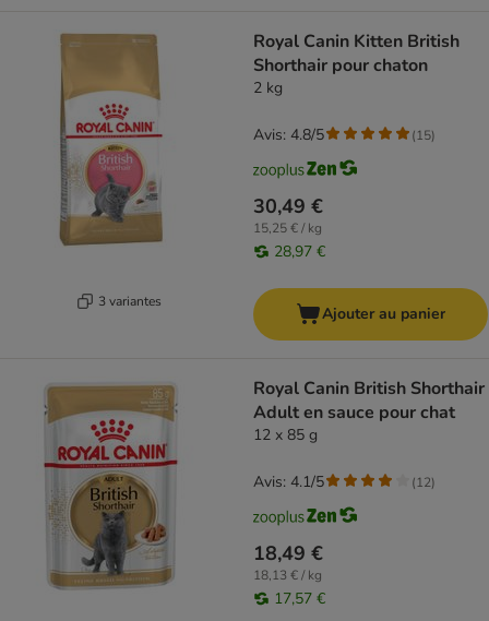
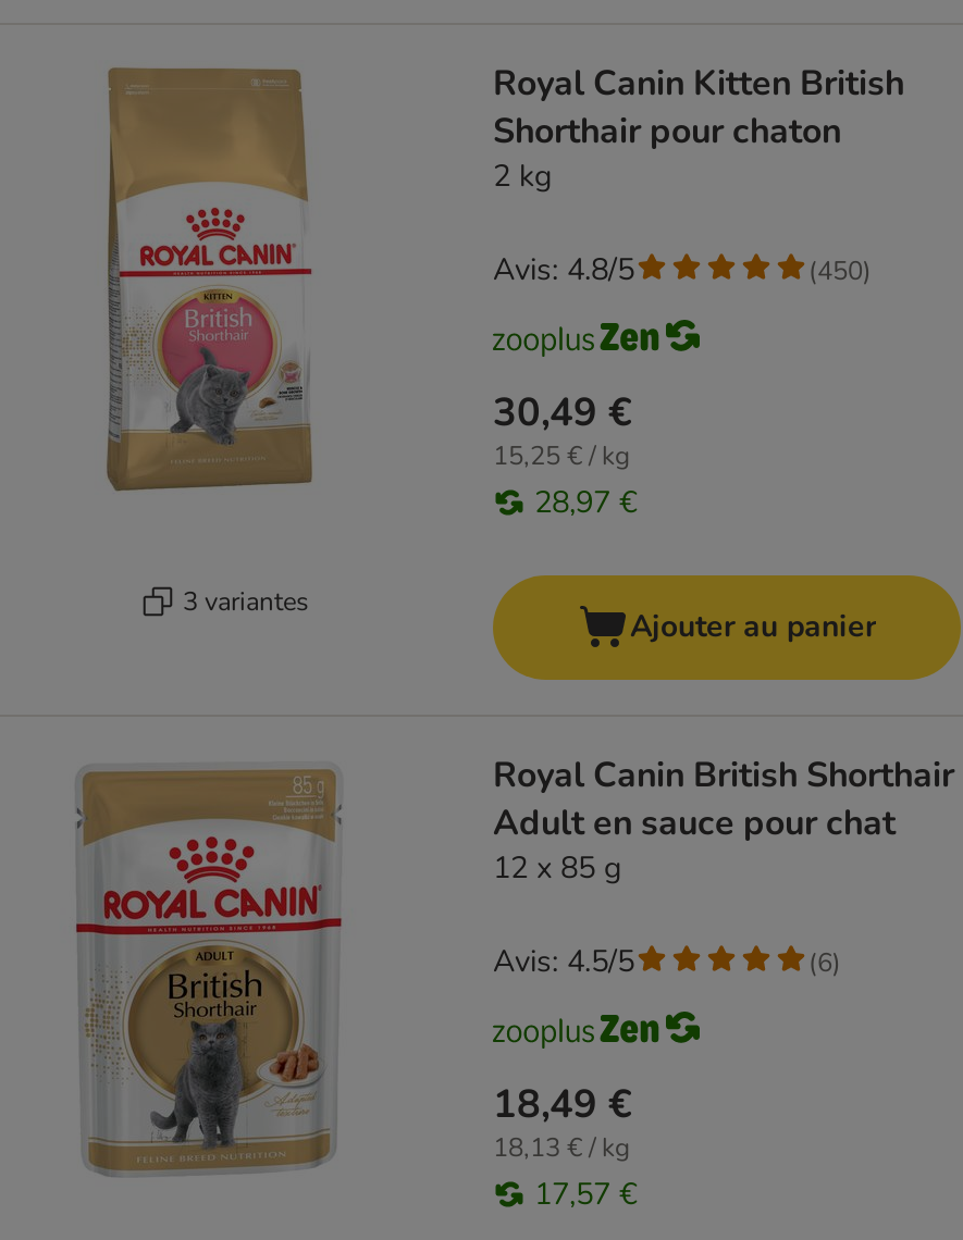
[412,126,436,144] (15) -> [808,252,872,287] (450)
[253,471,324,492] Avis: 4.1/5 -> [493,941,634,982] Avis: 4.5/5
[412,473,436,491] (12) -> [808,944,841,979] (6)

